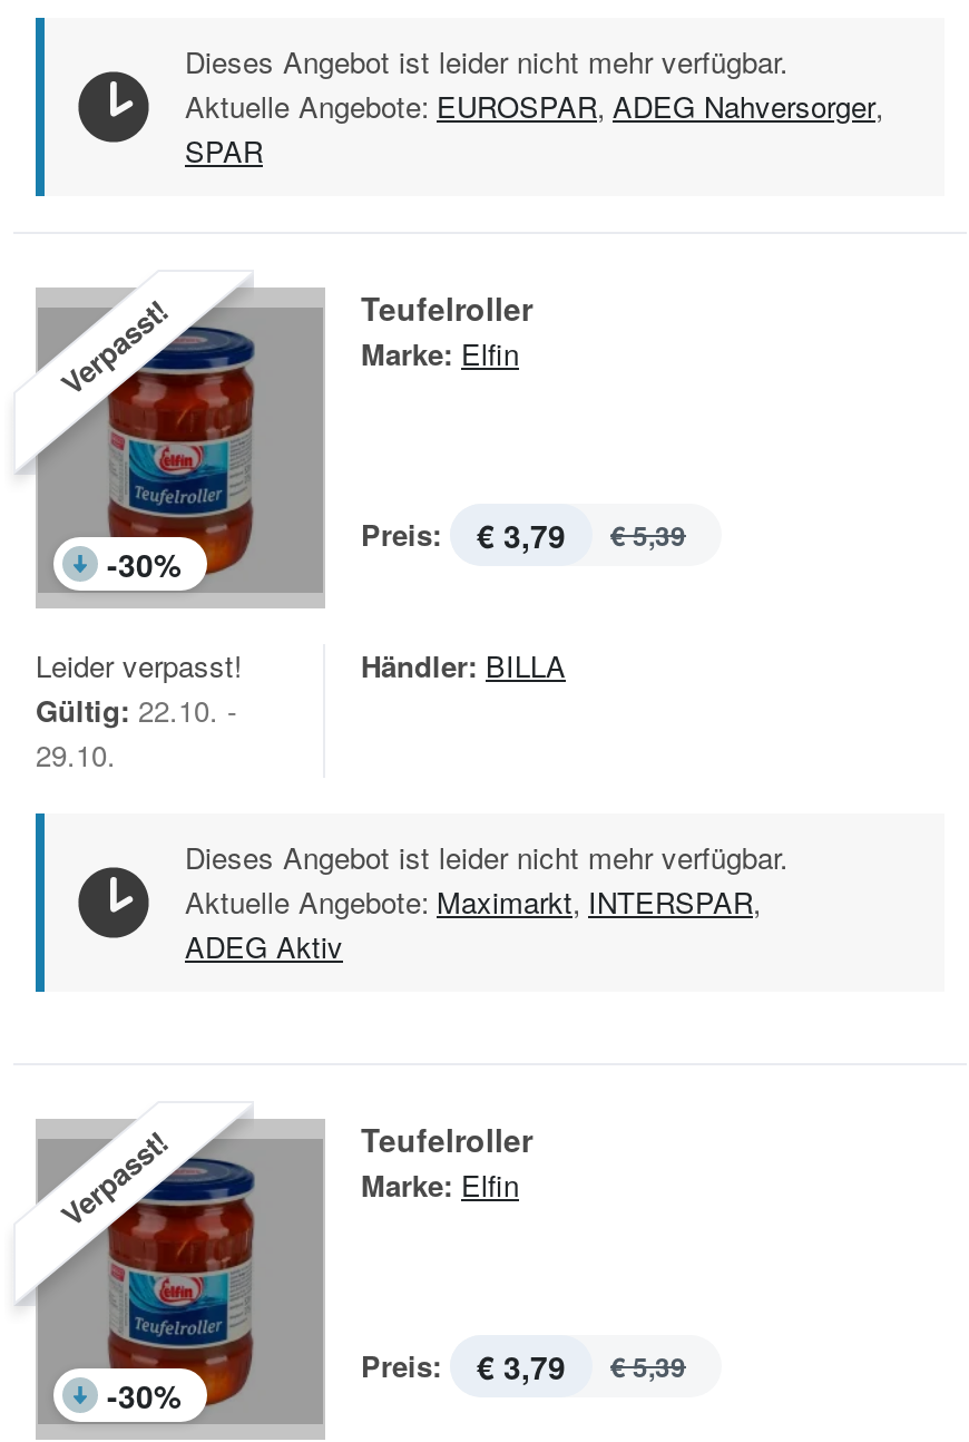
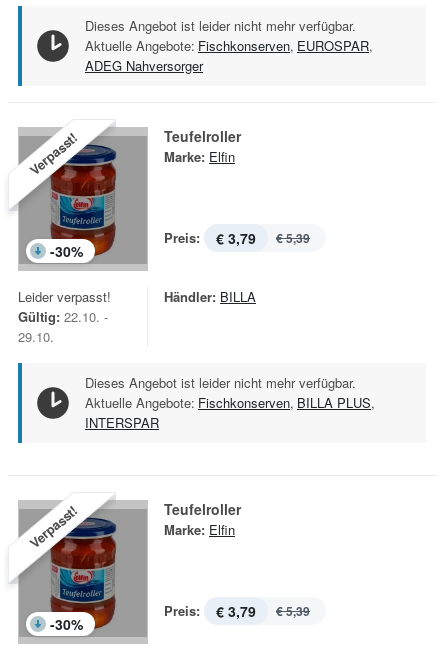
[185,85,884,172] Aktuelle Angebote: EUROSPAR, ADEG Nahversorger, | SPAR -> [85,36,373,75] Aktuelle Angebote: Fischkonserven, EUROSPAR, | ADEG Nahversorger
[185,880,762,967] Aktuelle Angebote: Maximarkt, INTERSPAR, | ADEG Aktiv -> [85,393,375,432] Aktuelle Angebote: Fischkonserven, BILLA PLUS, | INTERSPAR

